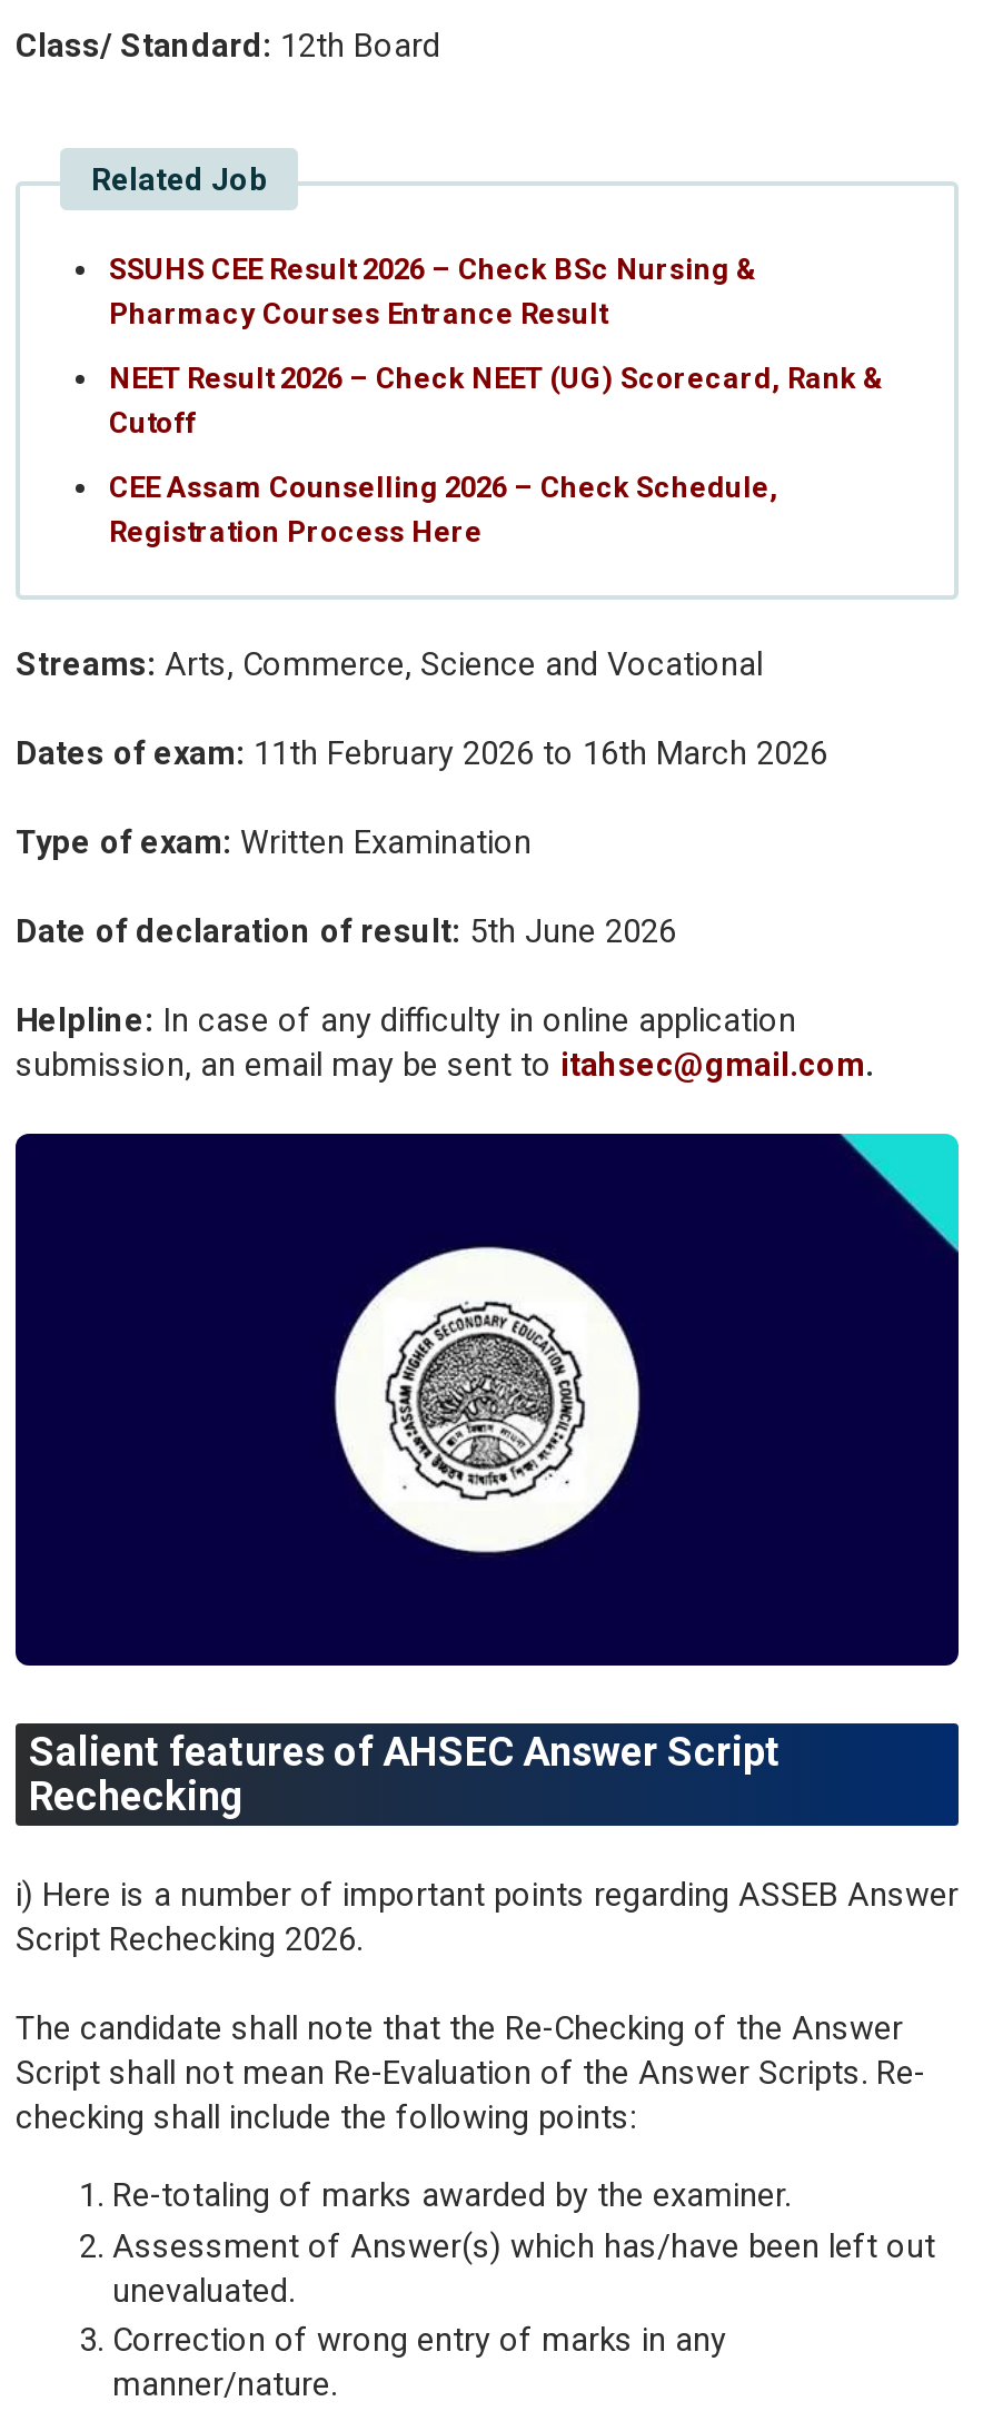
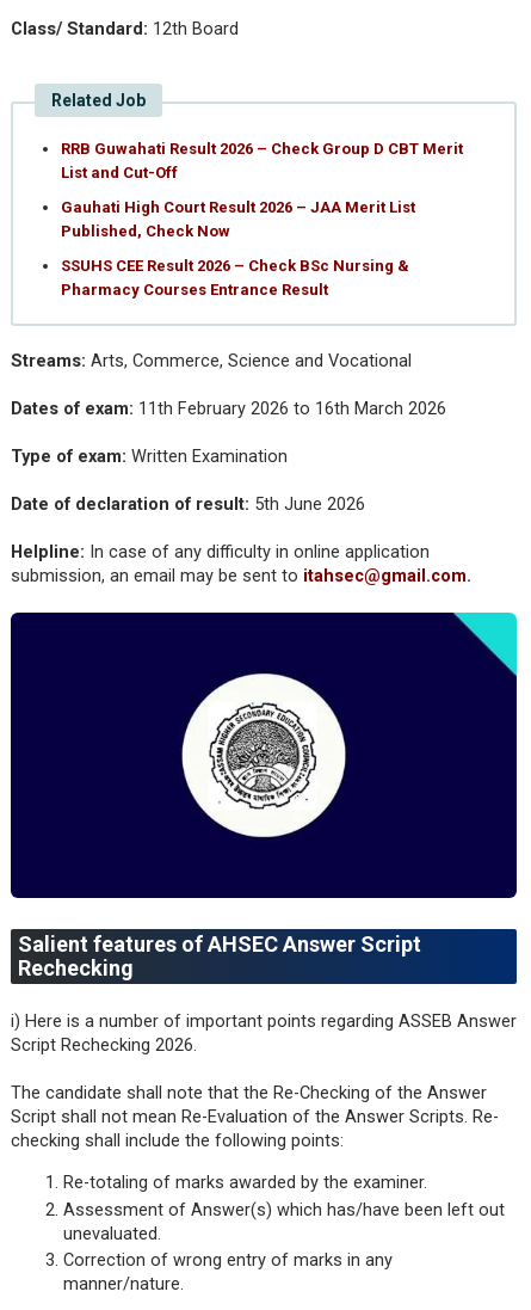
none -> [61,140,463,240] RRB Guwahati Result 2026 – Check Group D CBT Merit | List and Cut-Off | Gauhati High Court Result 2026 – JAA Merit List | Published, Check Now
moved [109,253,758,331] -> [61,256,409,298]: SSUHS CEE Result 2026 – Check BSc Nursing & | Pharmacy Courses Entrance Result
[109,362,885,548] NEET Result 2026 – Check NEET (UG) Scorecard, Rank & | Cutoff | CEE Assam Counselling 2026 – Check Schedule, | Registration Process Here -> none

